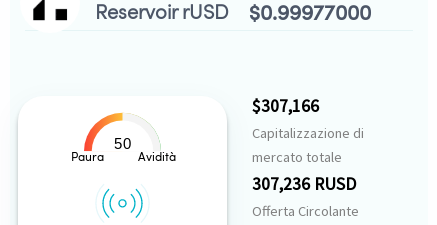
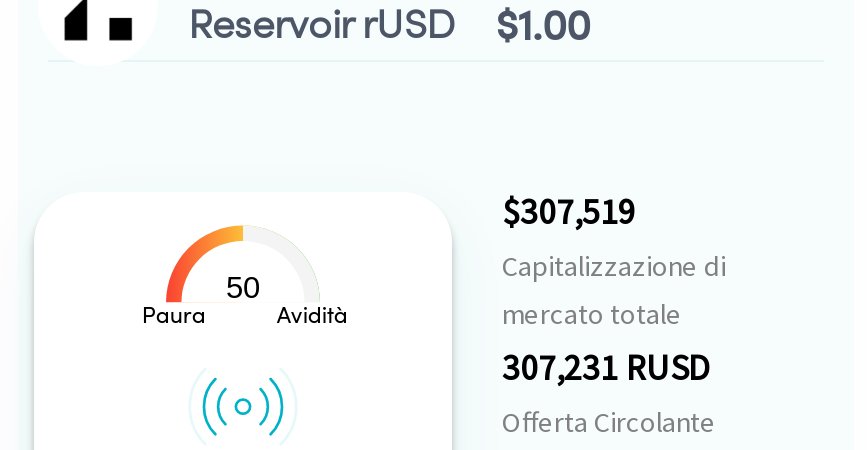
[95,4,371,25] Reservoir rUSD $0.99977000 -> [188,8,590,50] Reservoir rUSD $1.00
[252,95,319,117] $307,166 -> [502,190,636,234] $307,519
[252,173,356,195] 307,236 RUSD -> [502,346,710,390] 307,231 RUSD

